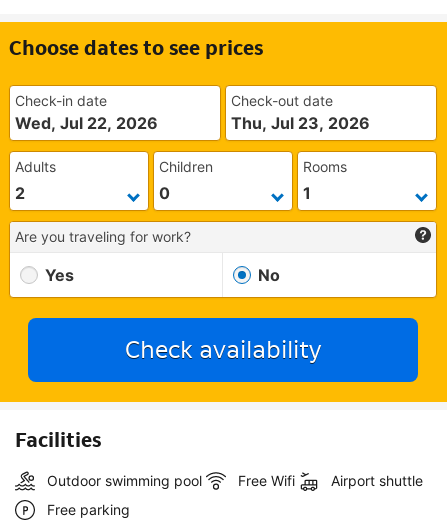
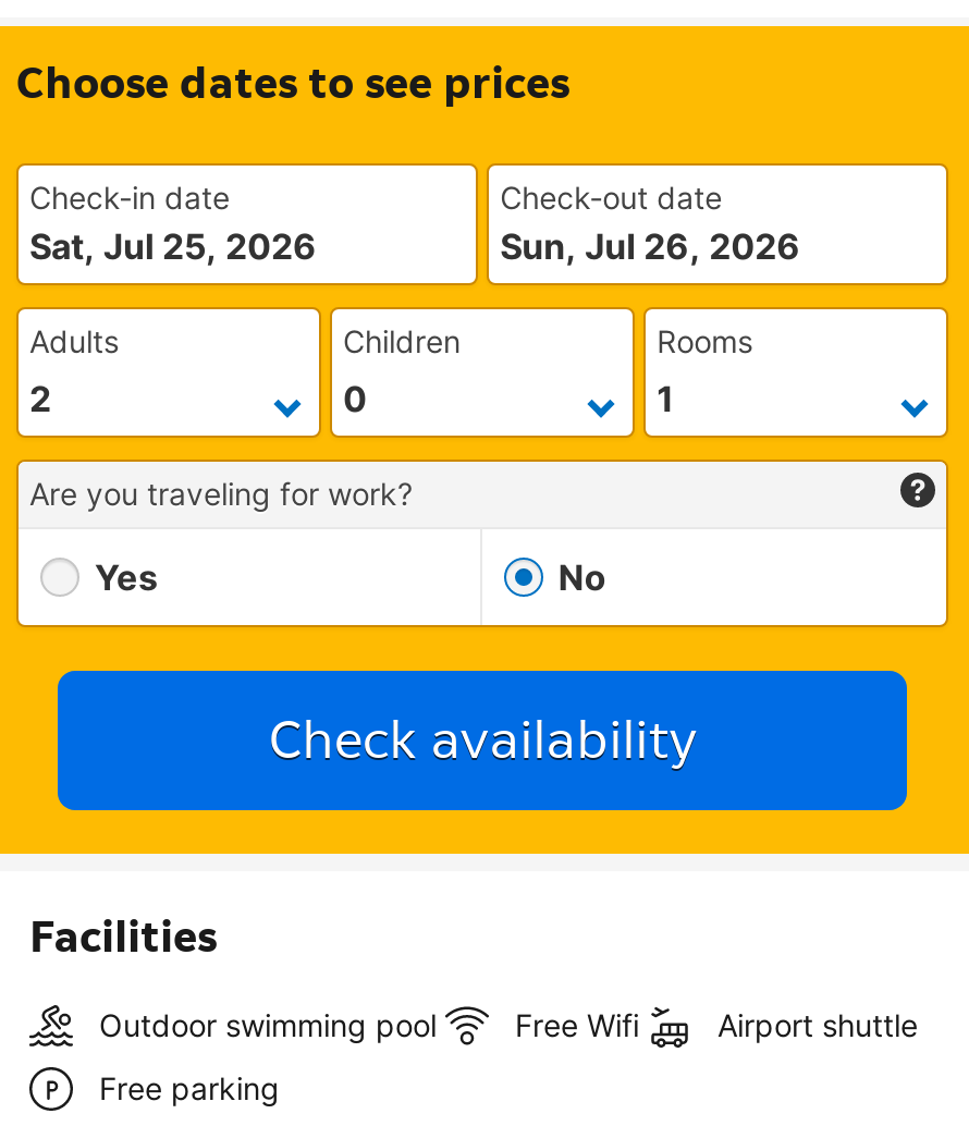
[15,113,158,133] Wed, Jul 22, 2026 -> [29,224,317,268] Sat, Jul 25, 2026
[231,113,370,133] Thu, Jul 23, 2026 -> [500,224,800,268] Sun, Jul 26, 2026

